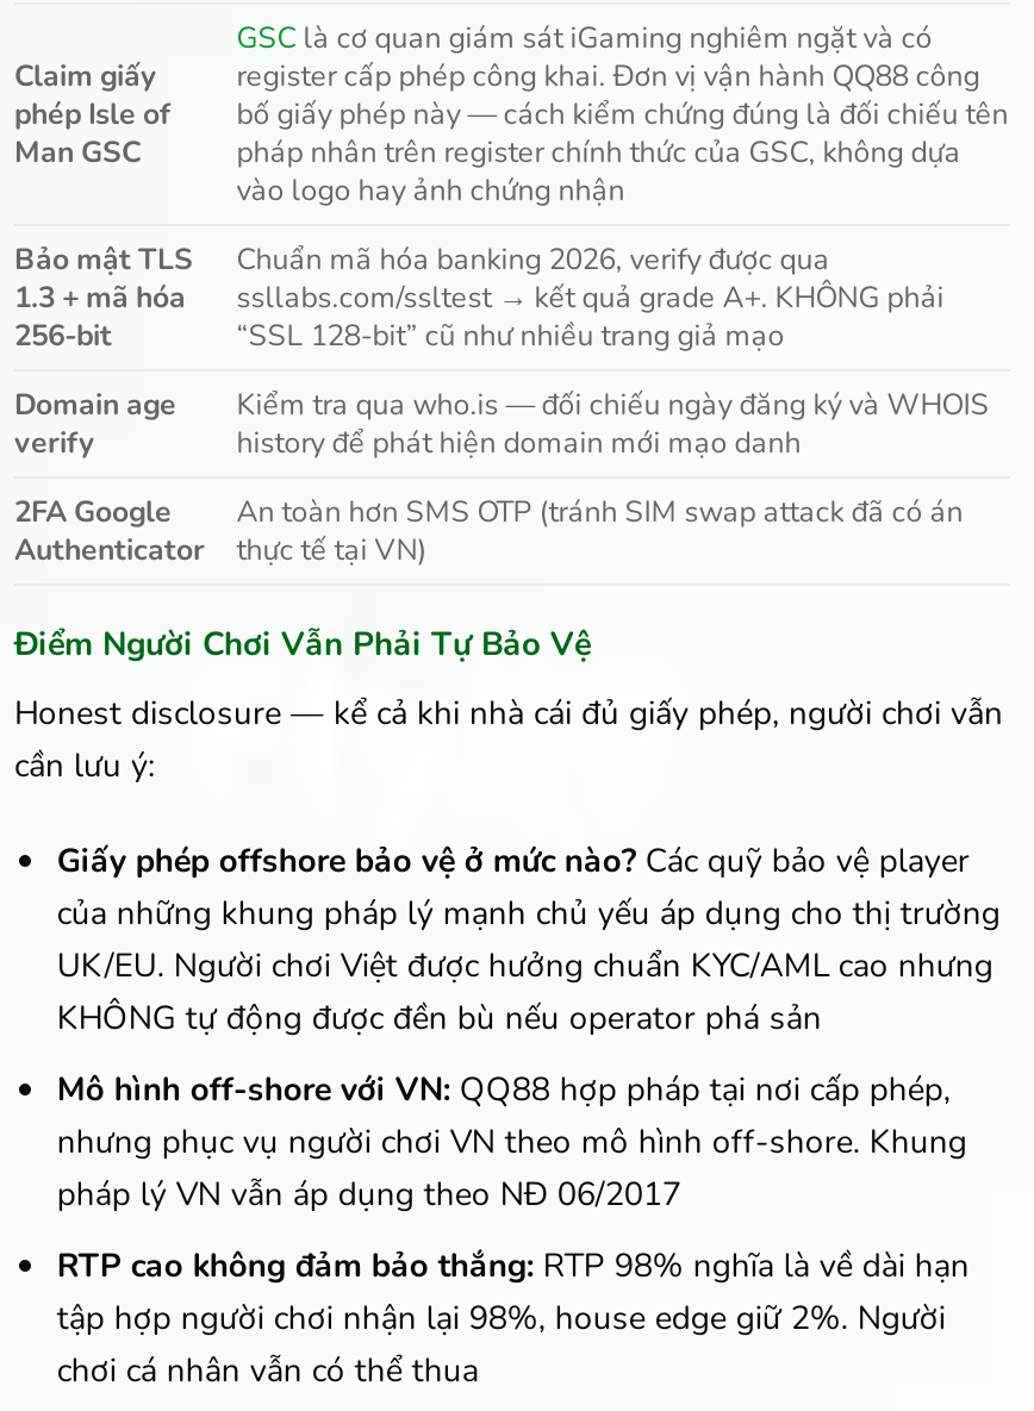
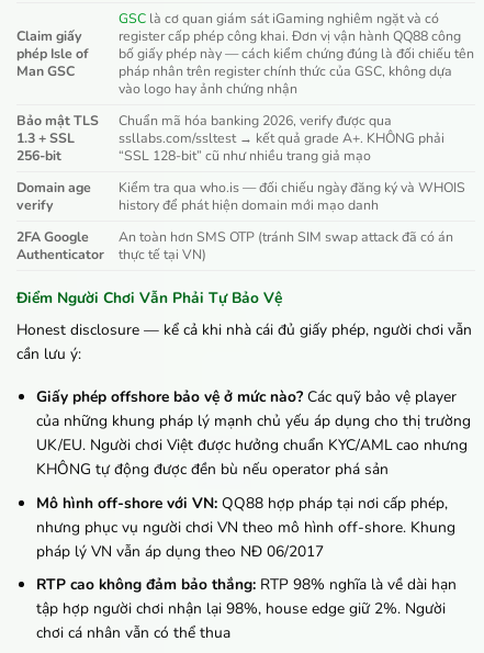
[14,277,186,318] 1.3 + mã hóa -> [16,128,75,147] 1.3 + SSL

